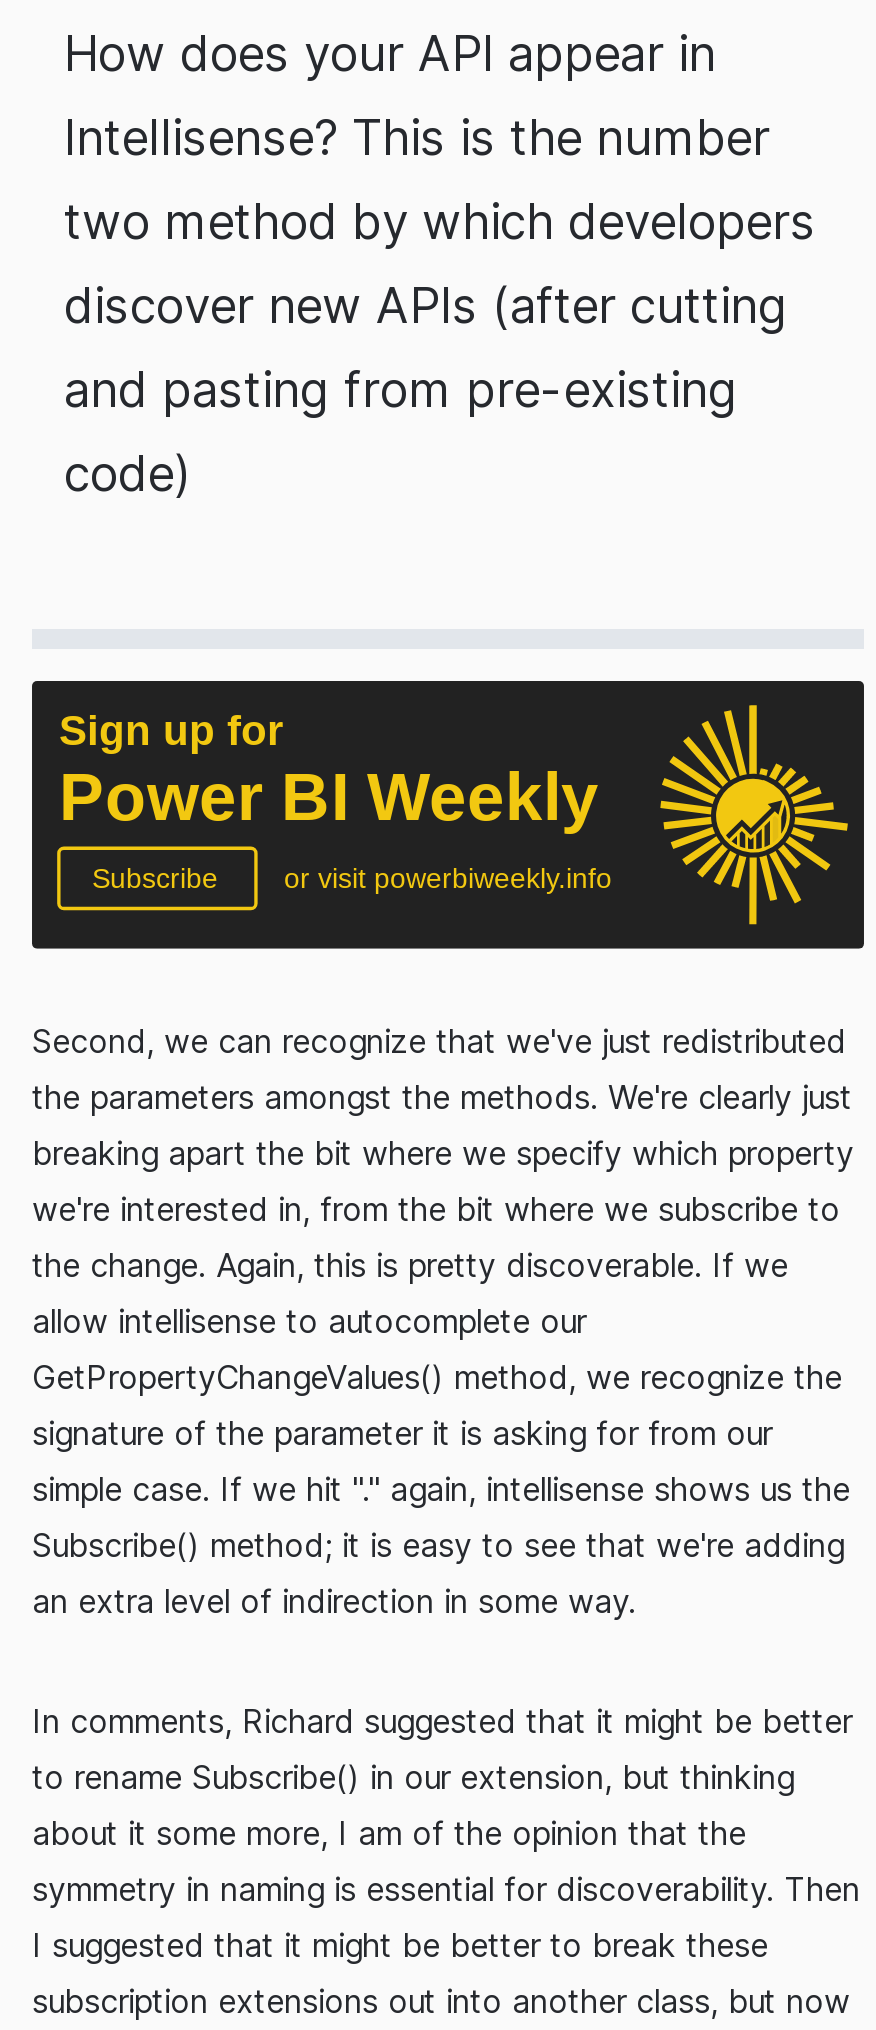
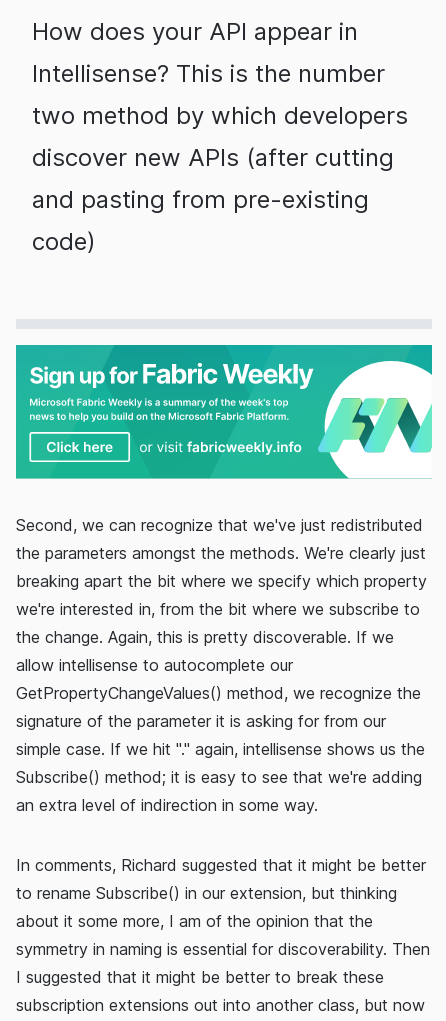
[30,679,866,951] [image] -> [15,344,433,480] [image]

